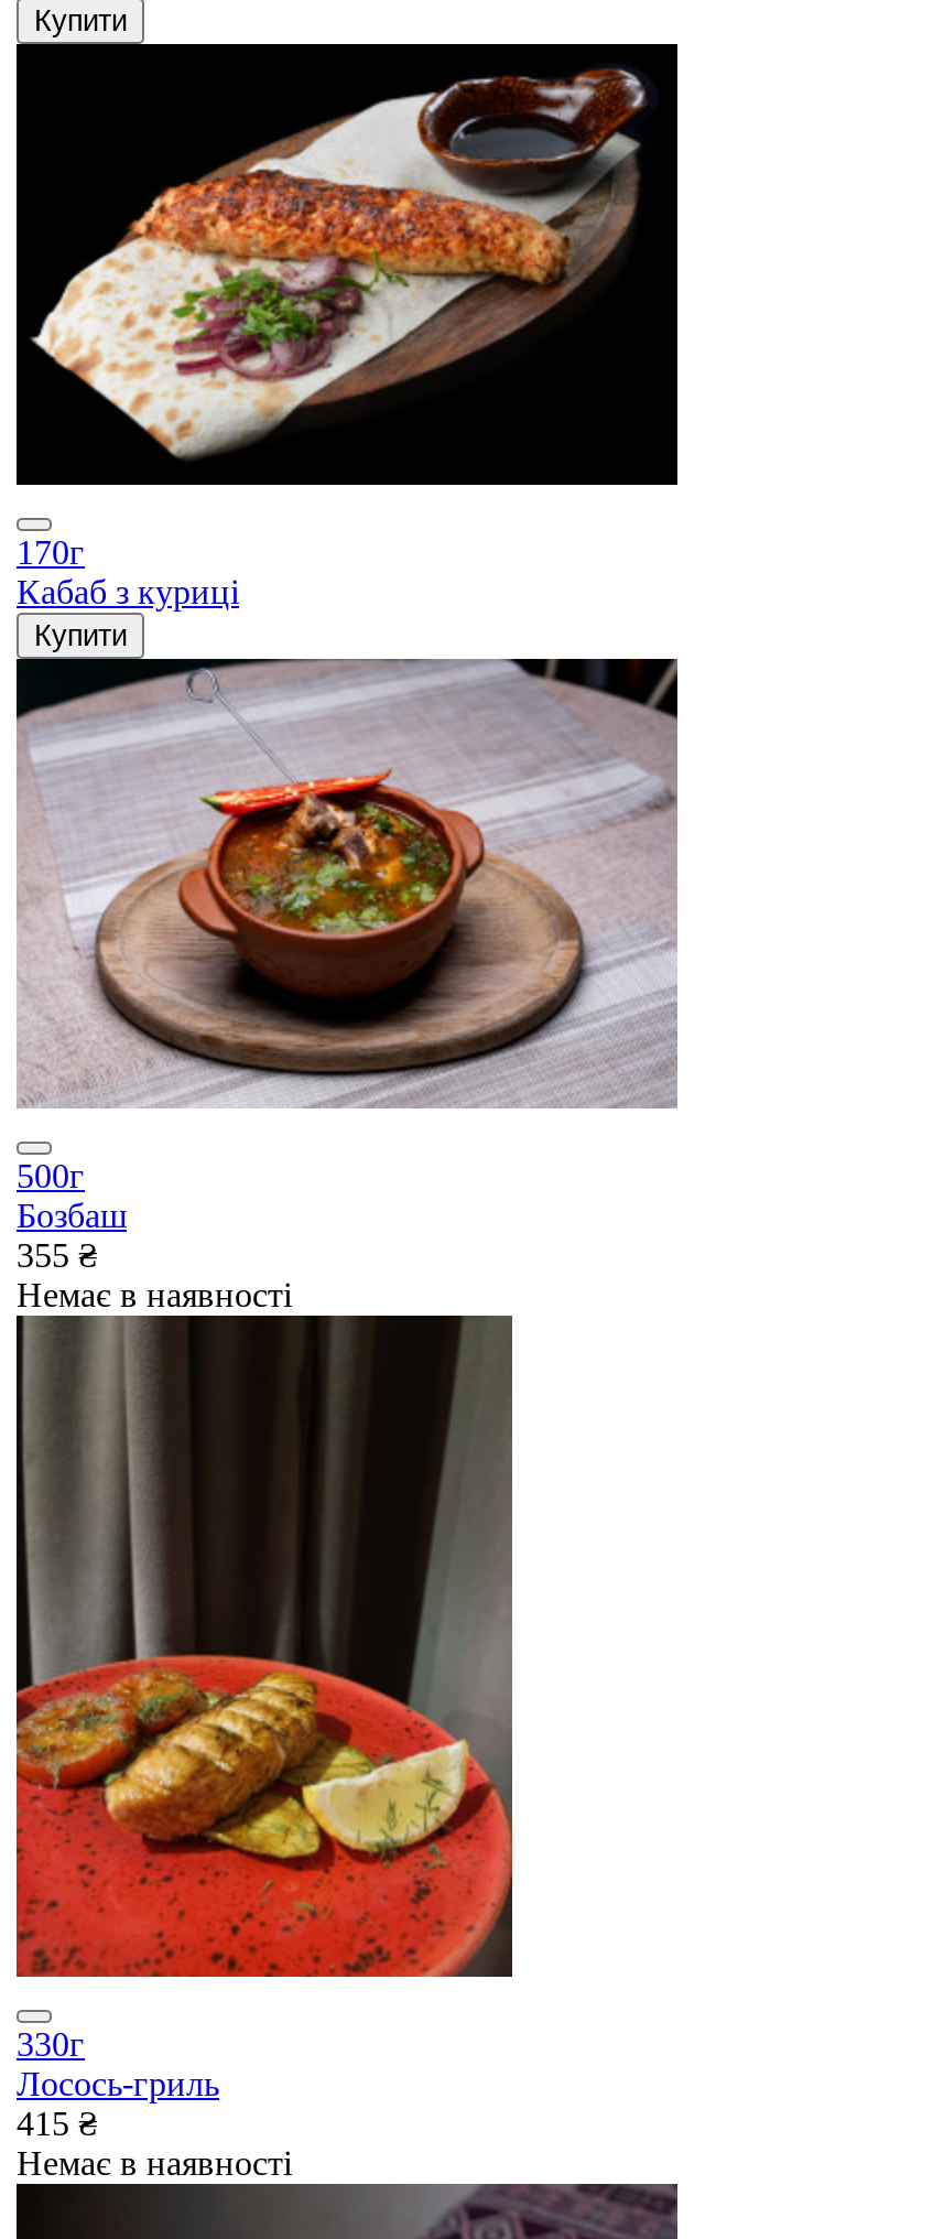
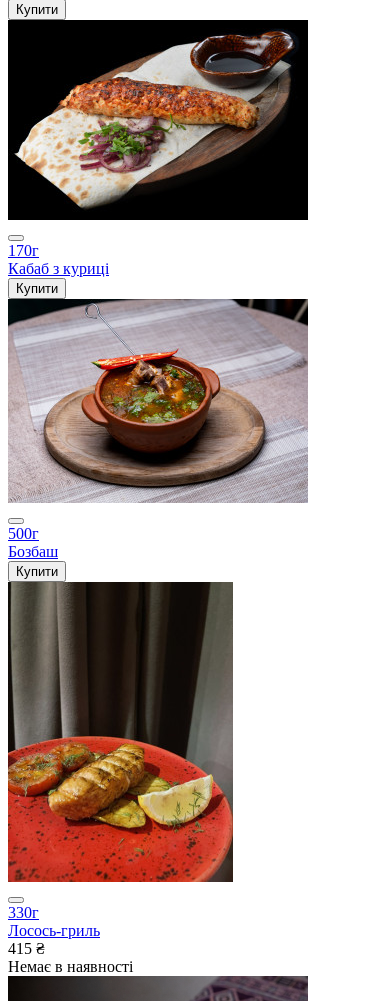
[17,1237,292,1314] 355 ₴ | Немає в наявності -> [16,564,58,579] Купити

